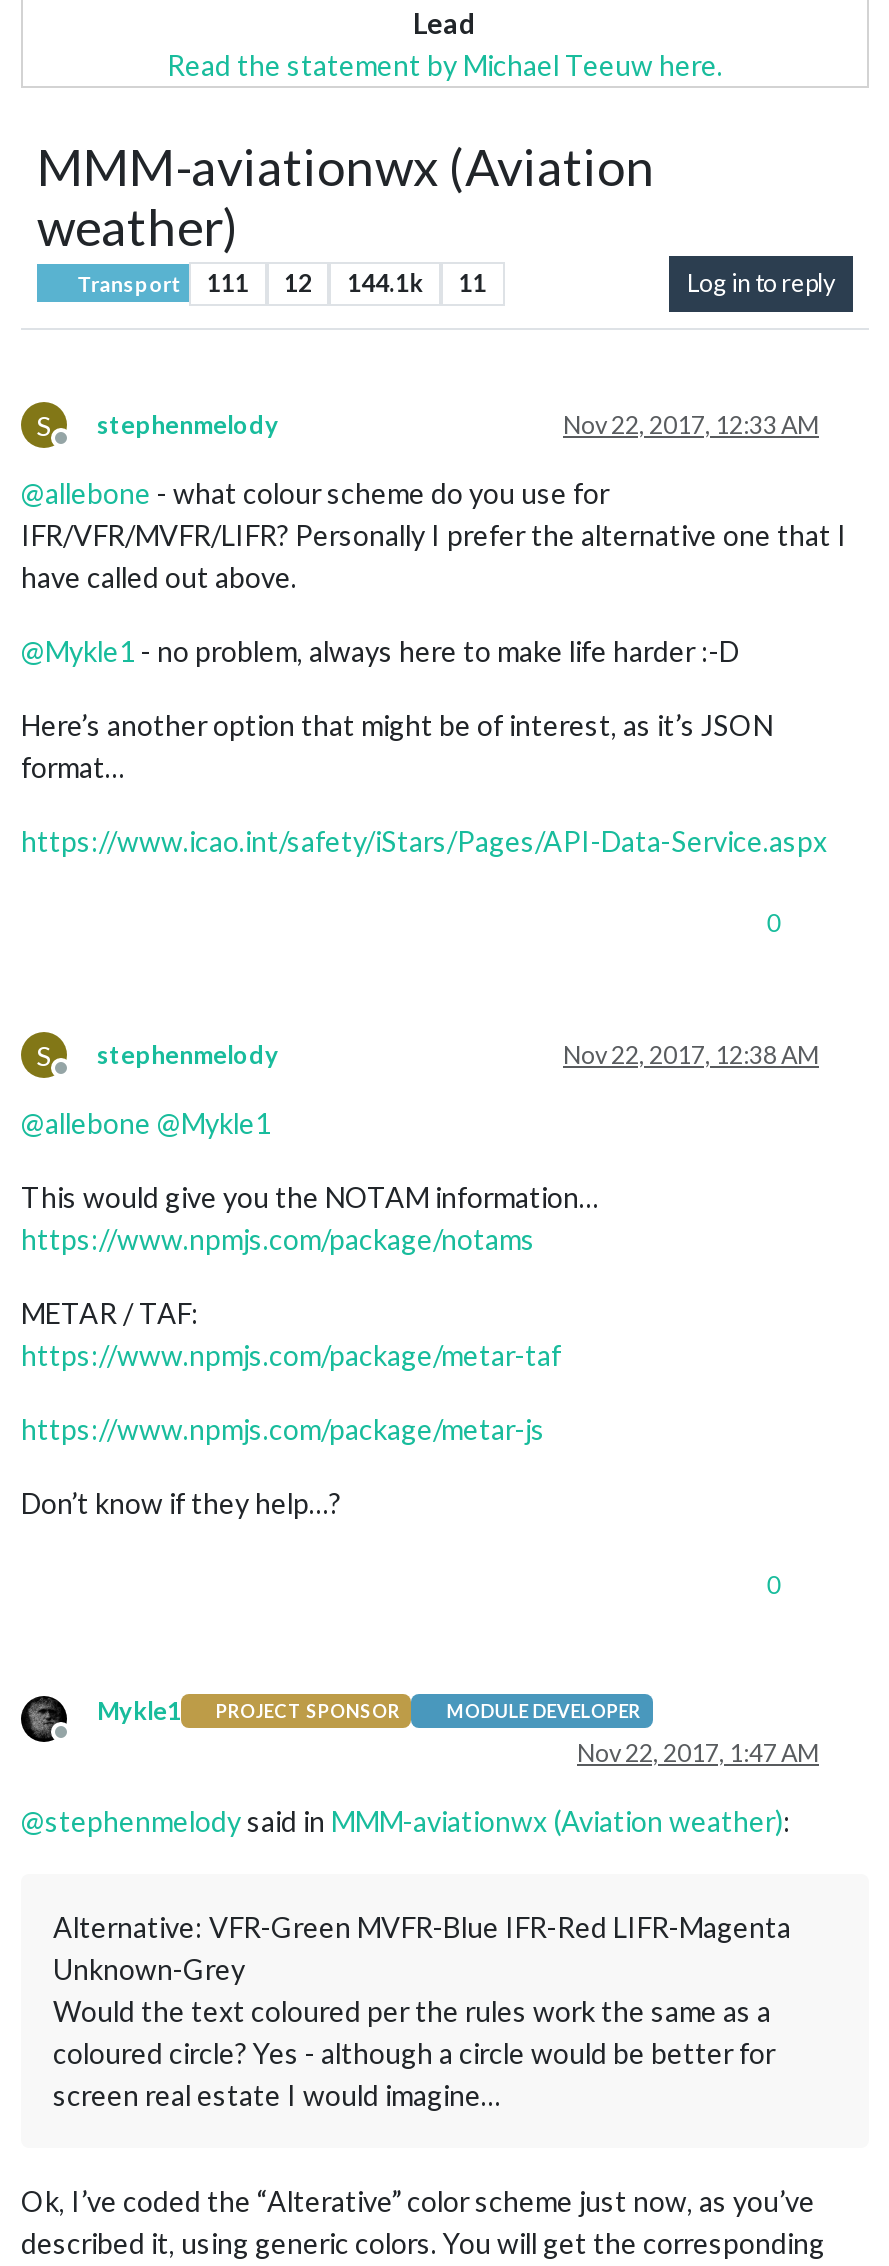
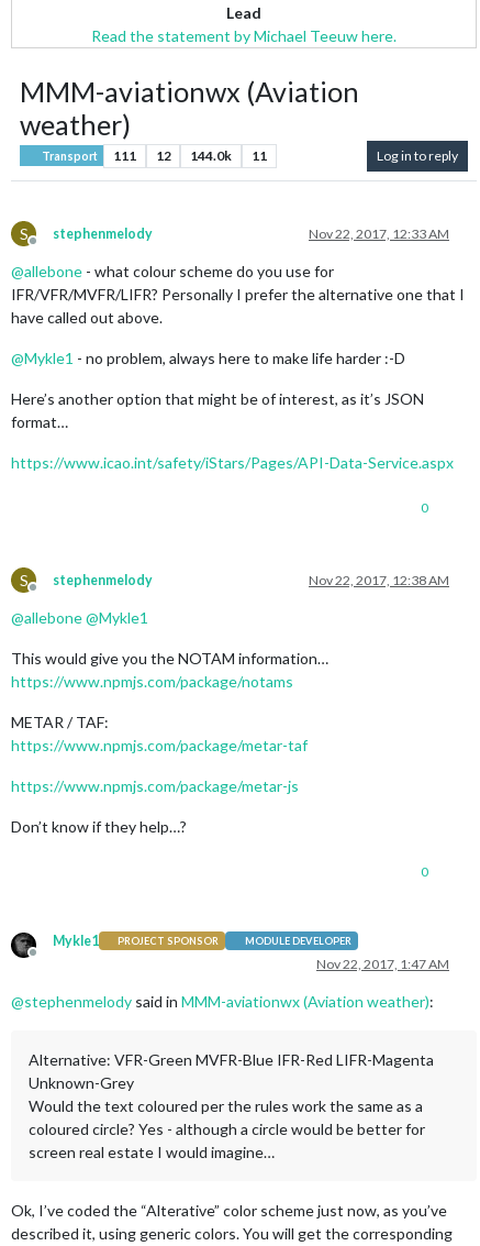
[73,268,486,298] Transport 111 12 144.1k 11 -> [40,147,267,164] Transport 111 12 144.0k 11

